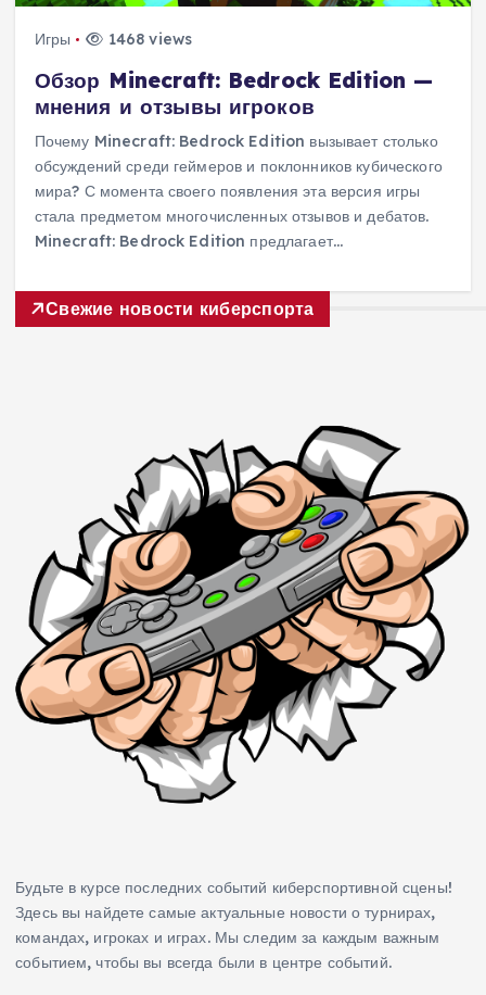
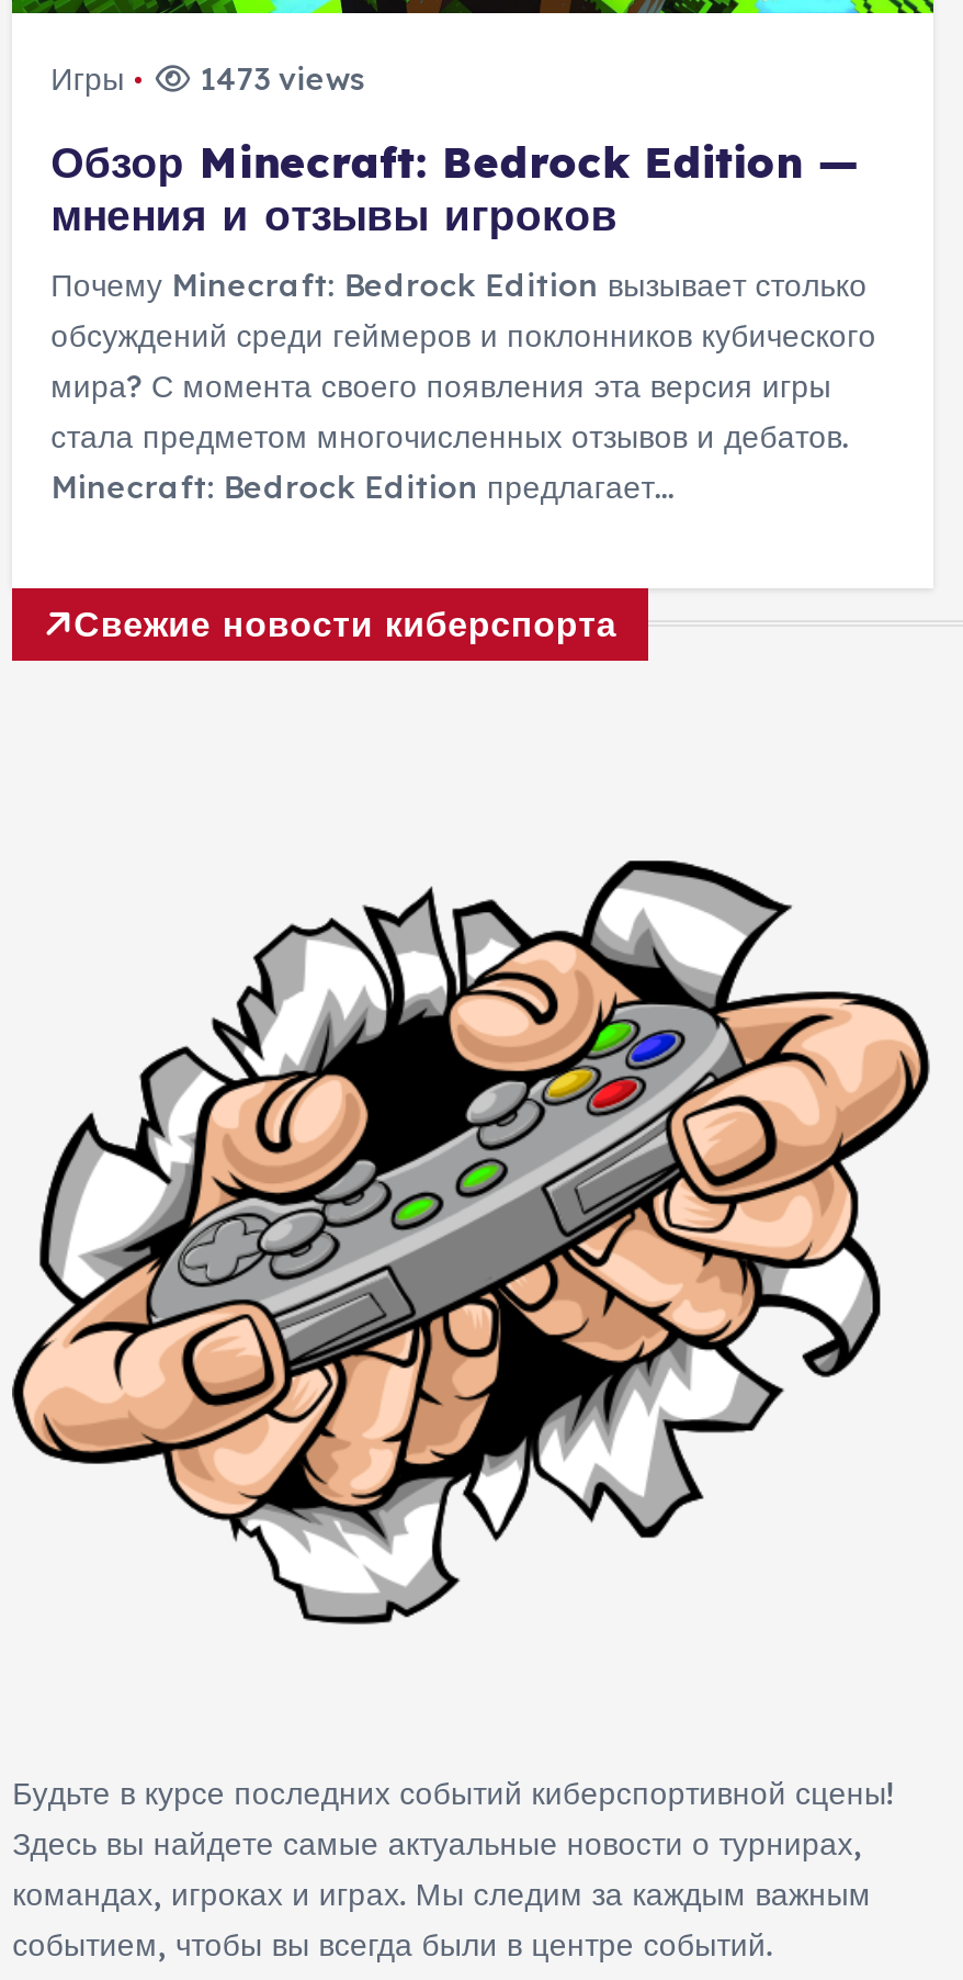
[34,30,192,49] Игры 1468 views -> [51,60,365,99] Игры 1473 views

